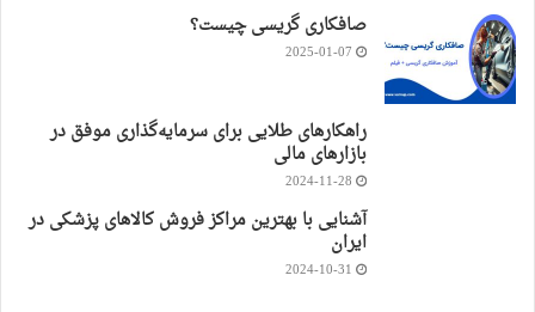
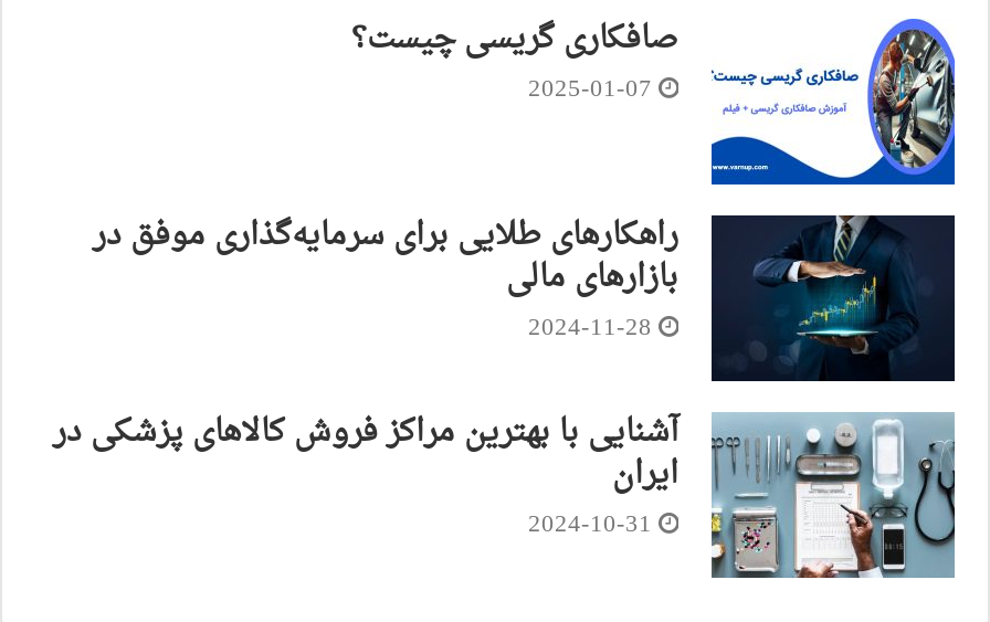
none -> [709,213,957,383] [image]
none -> [709,412,957,580] [image]

